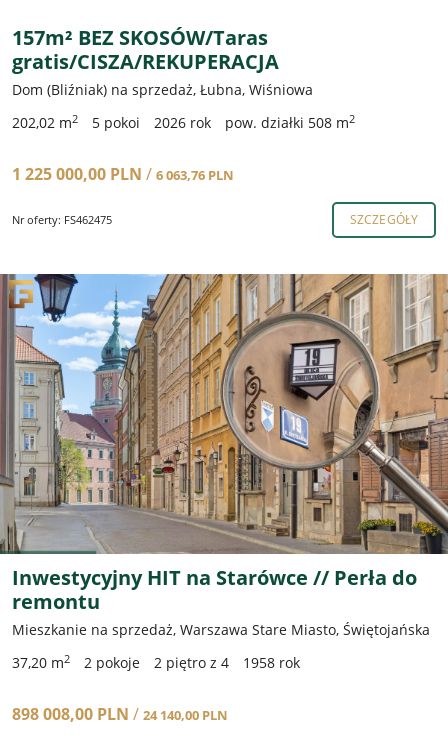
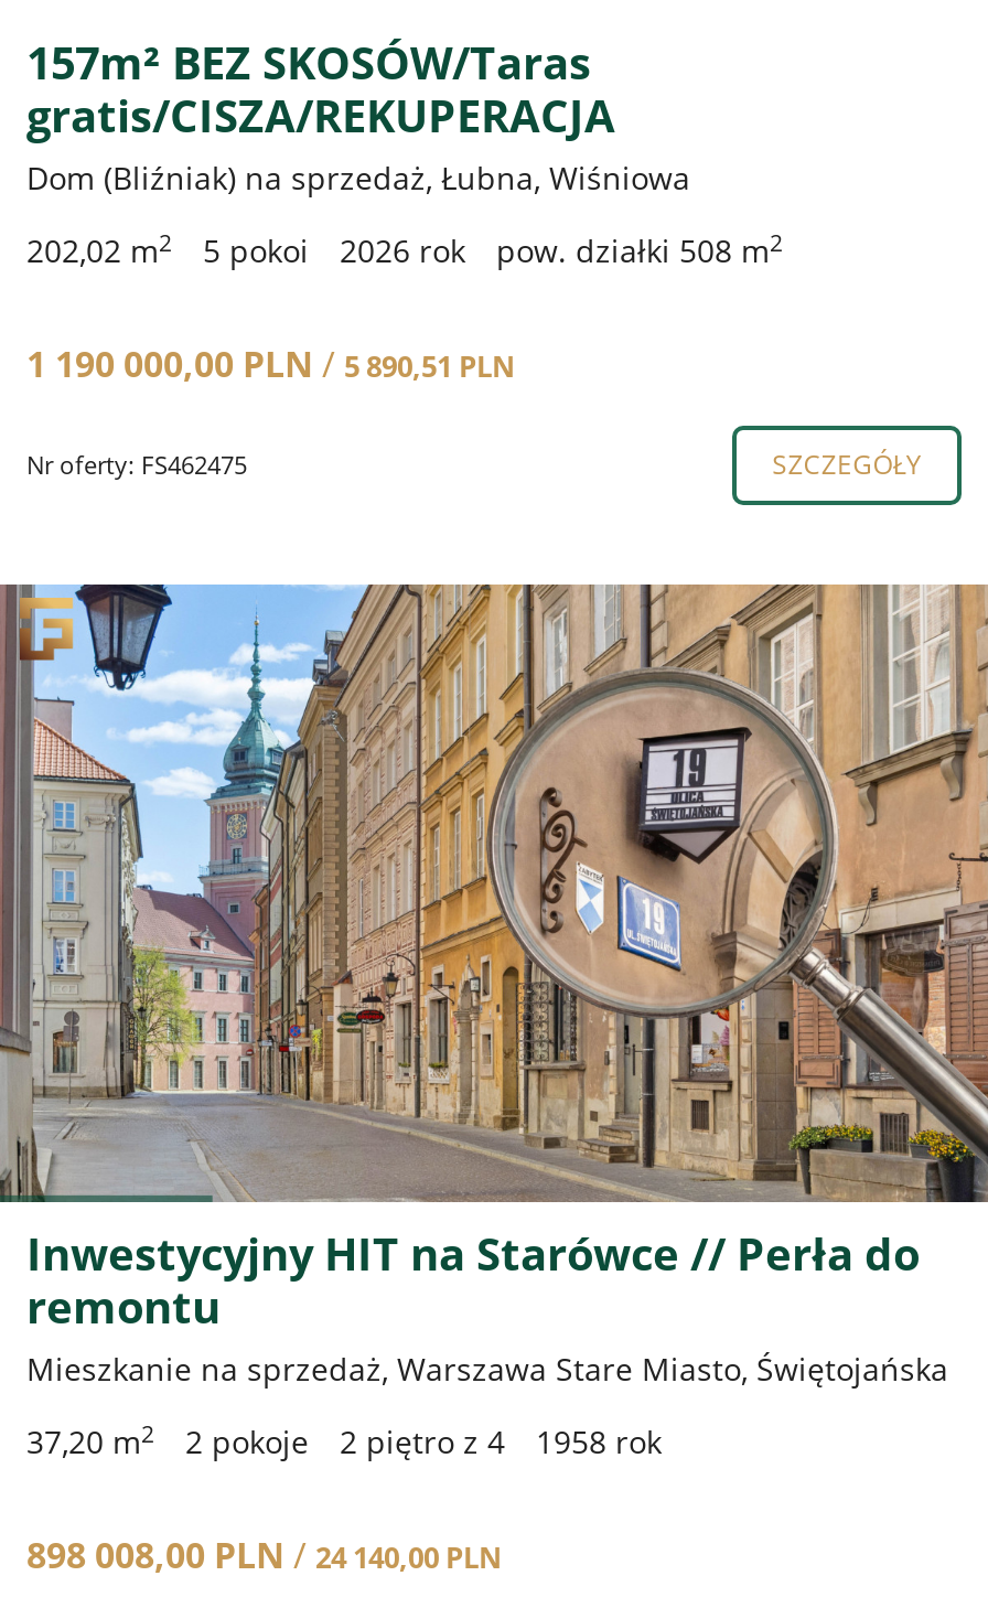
[12,163,234,185] 1 225 000,00 PLN / 6 063,76 PLN -> [26,340,516,388] 1 190 000,00 PLN / 5 890,51 PLN

